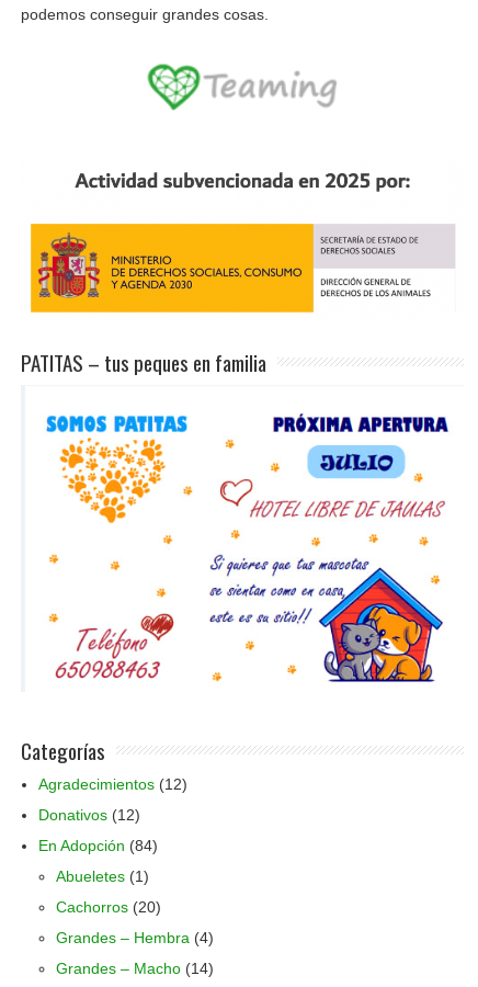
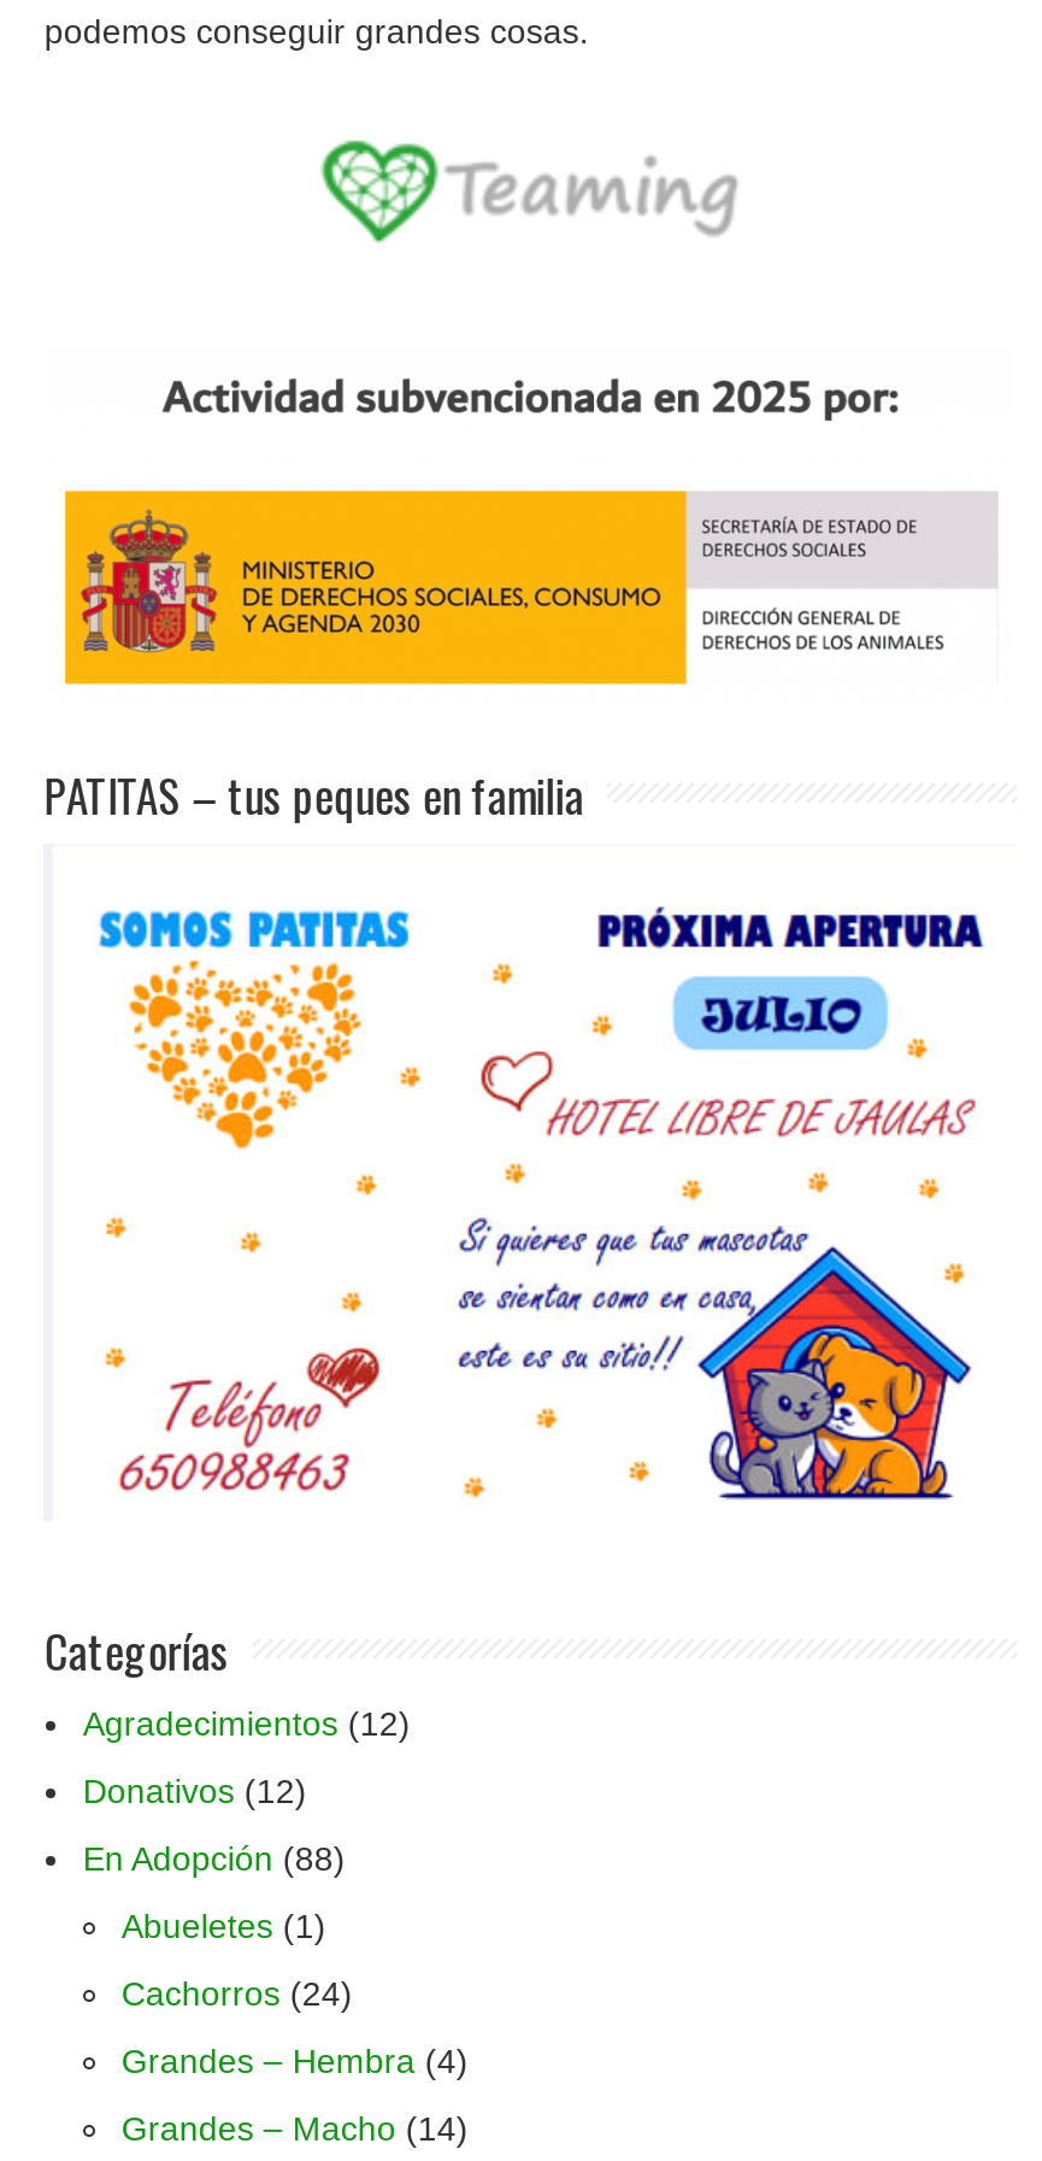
[39,837,158,855] En Adopción (84) -> [83,1840,345,1878] En Adopción (88)
[56,899,162,916] Cachorros (20) -> [121,1975,353,2013] Cachorros (24)

